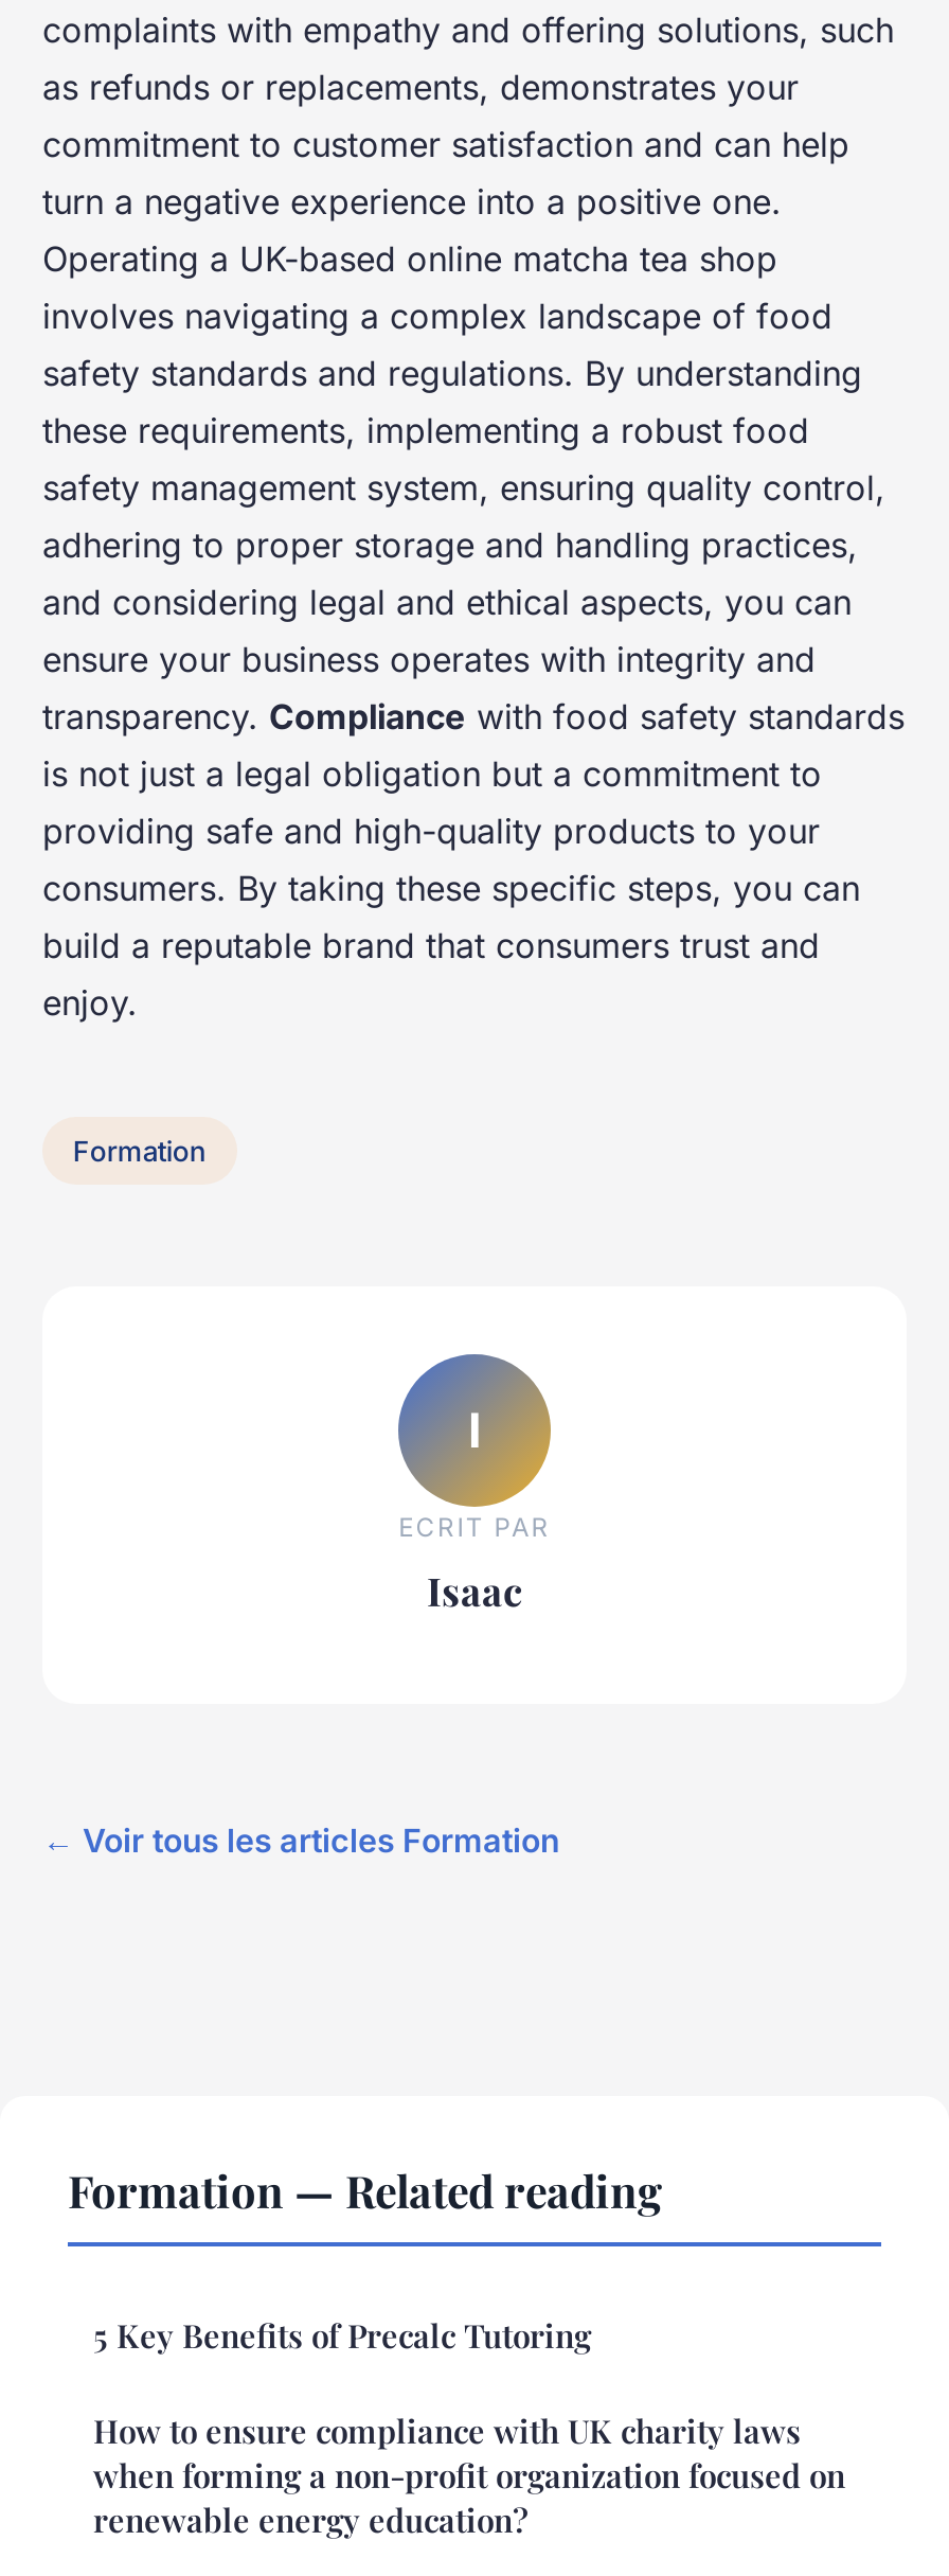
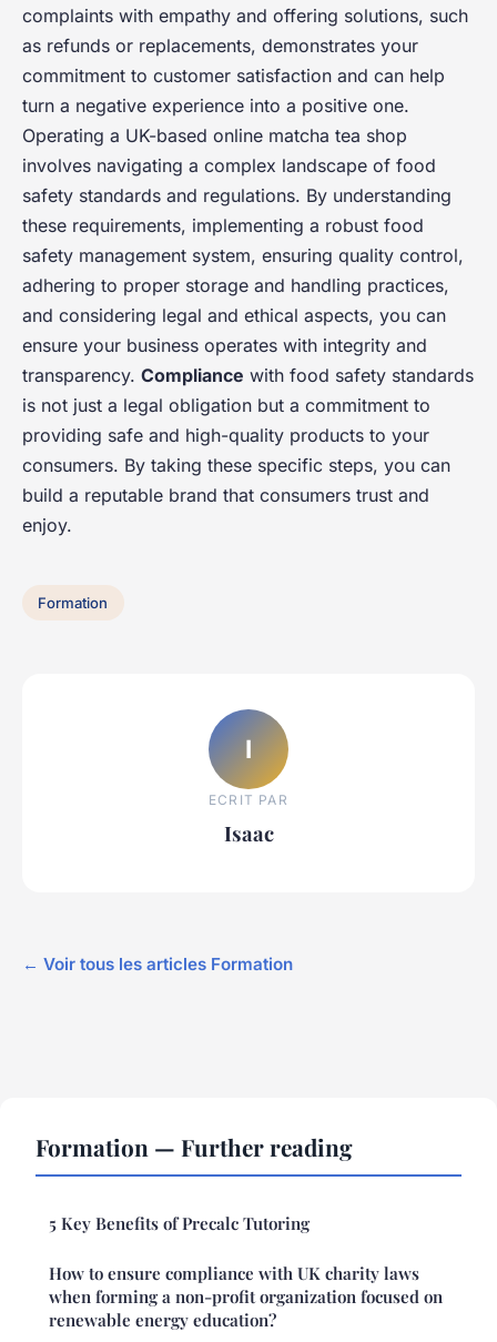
[68,2160,663,2219] Formation — Related reading -> [35,1131,353,1162] Formation — Further reading

